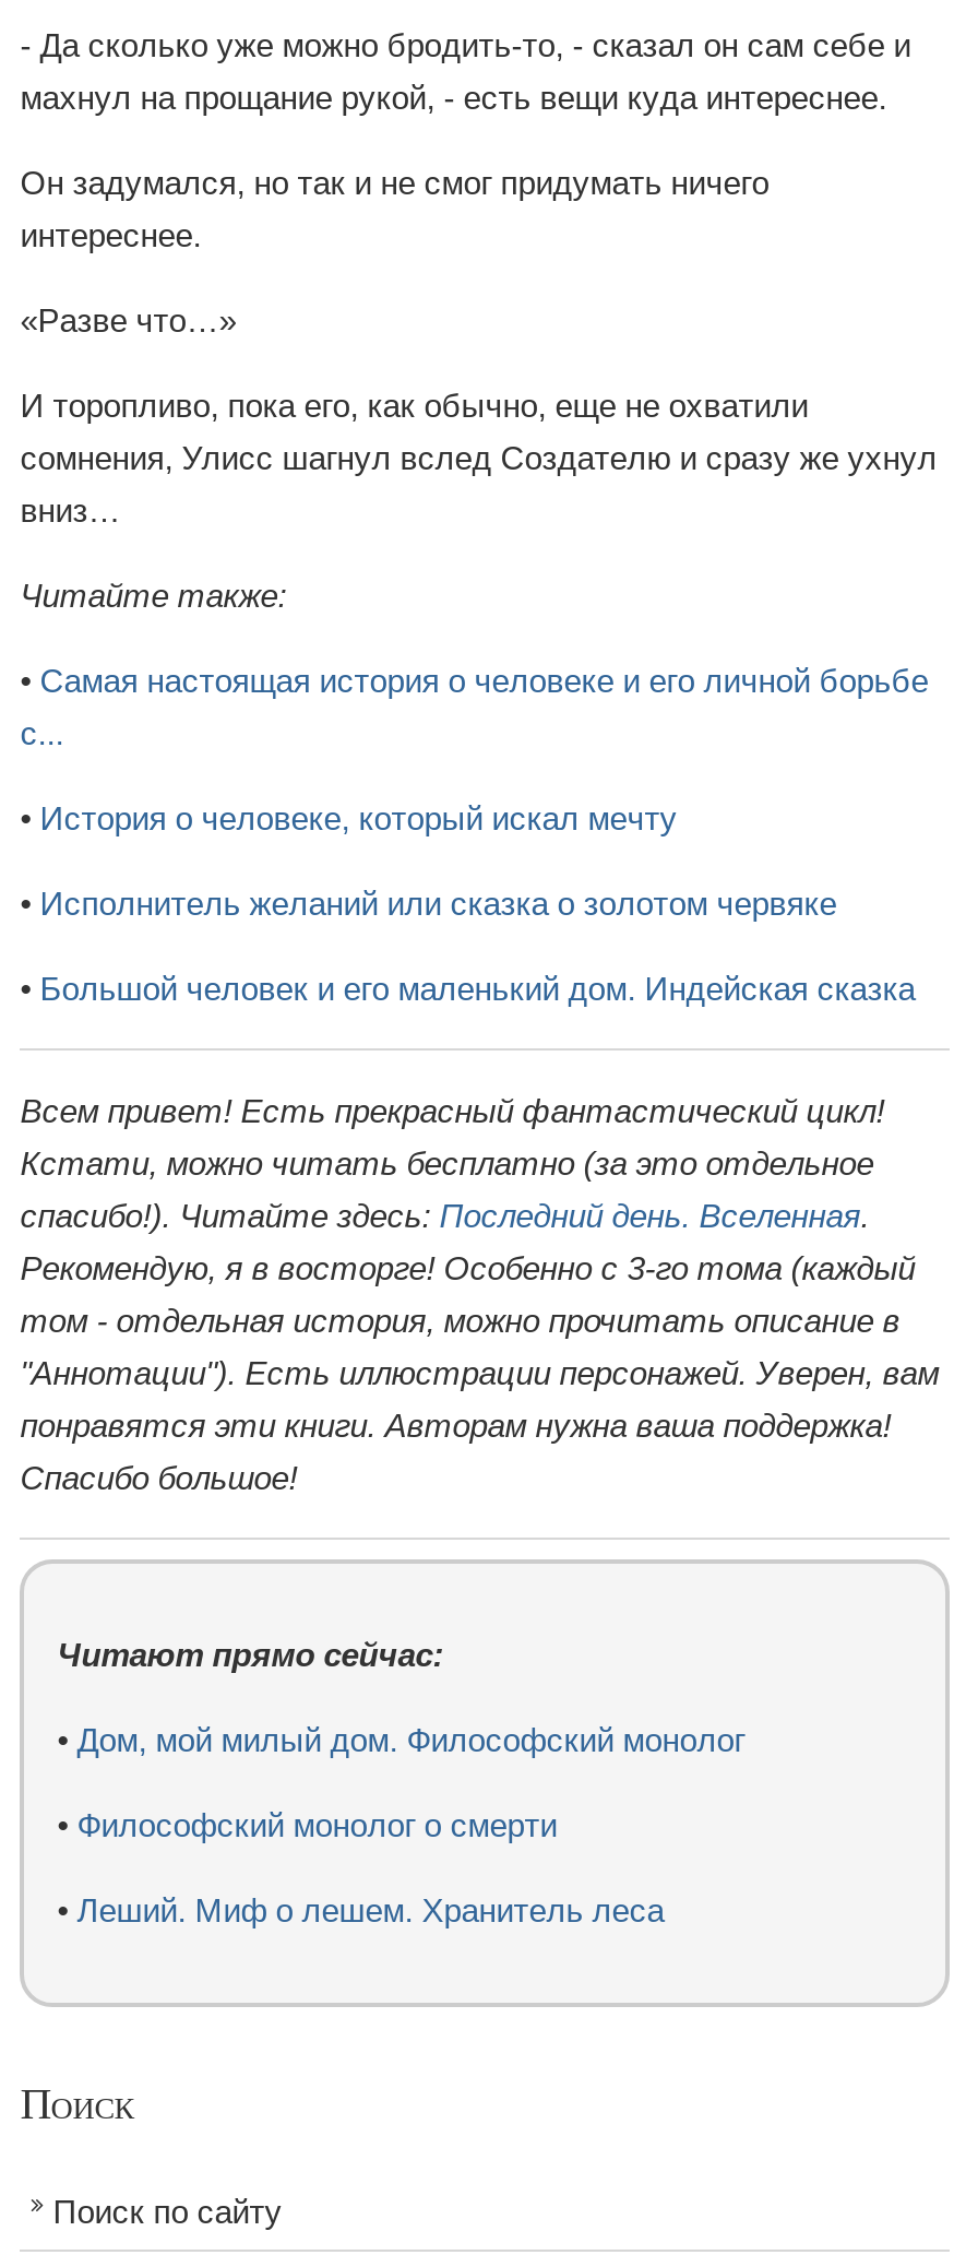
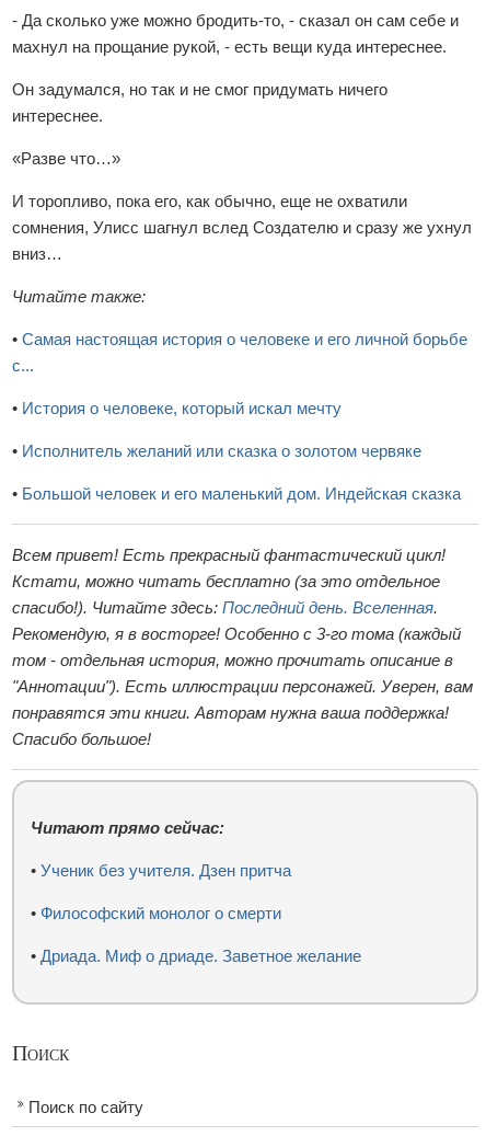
[57,1720,745,1757] • Дом, мой милый дом. Философский монолог -> [31,860,291,879] • Ученик без учителя. Дзен притча
[57,1890,664,1927] • Леший. Миф о лешем. Хранитель леса -> [31,946,361,965] • Дриада. Миф о дриаде. Заветное желание

